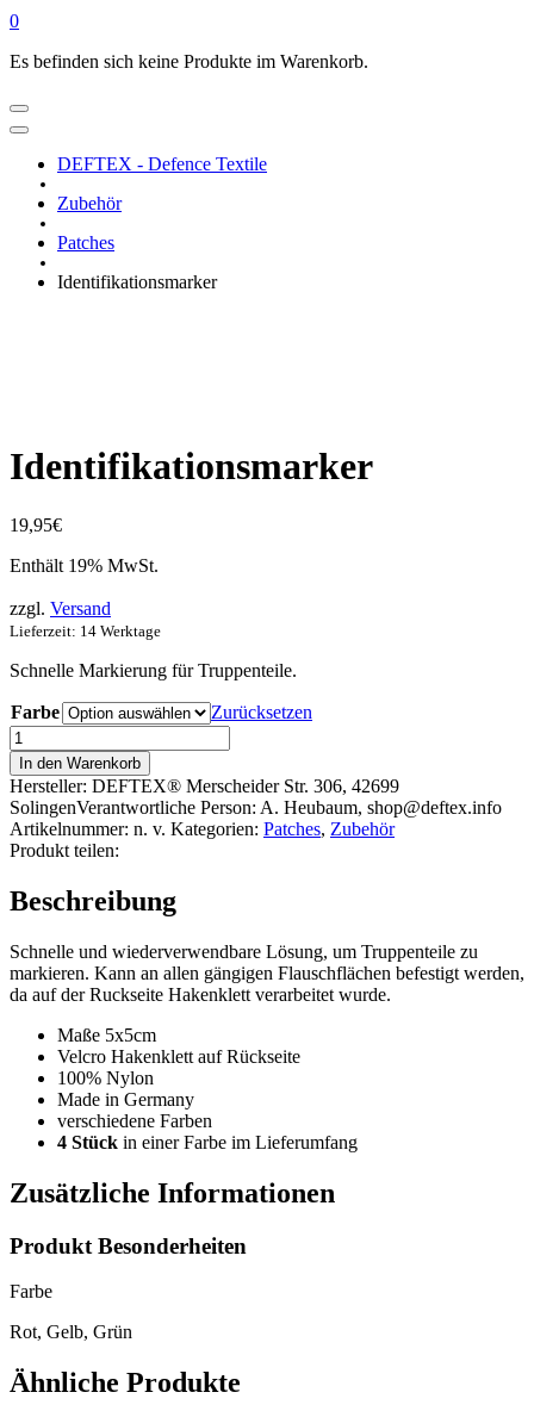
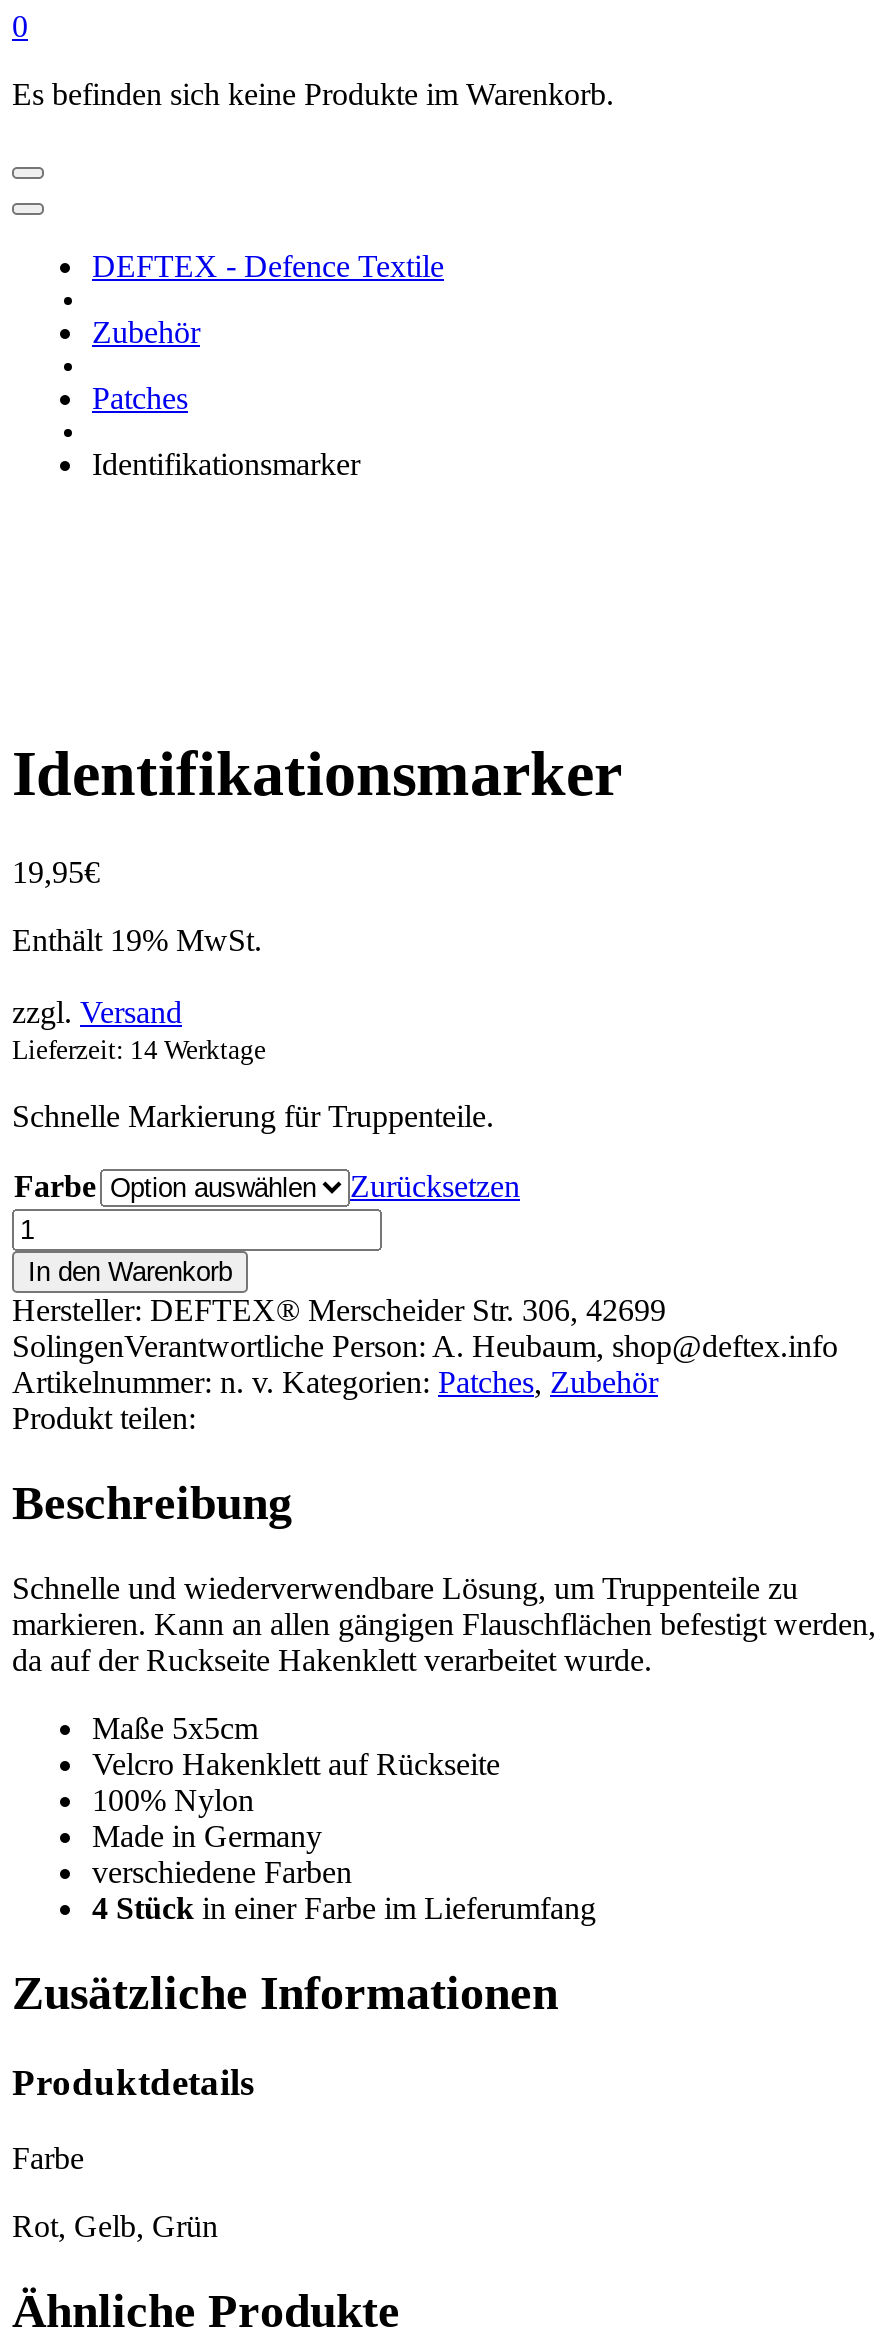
[10,1233,247,1258] Produkt Besonderheiten -> [12,2060,254,2102] Produktdetails

